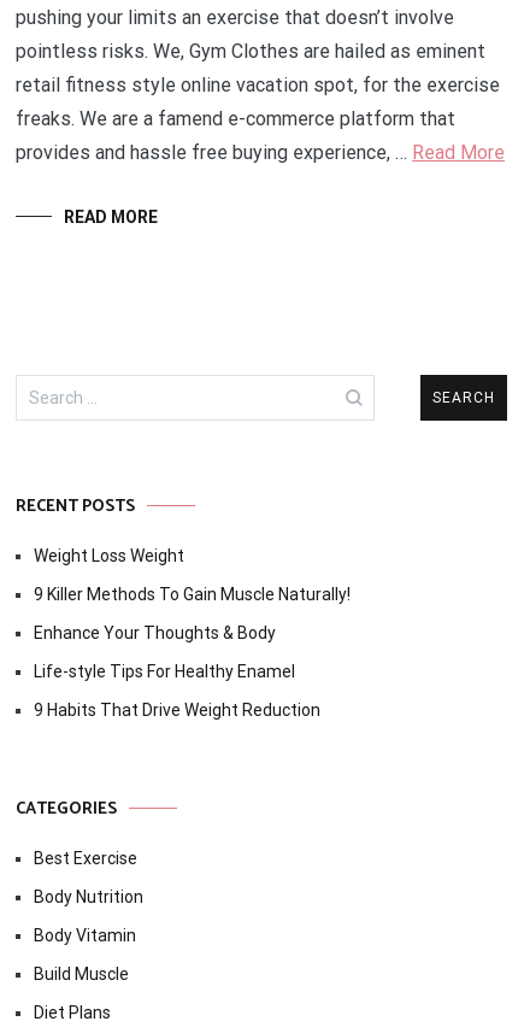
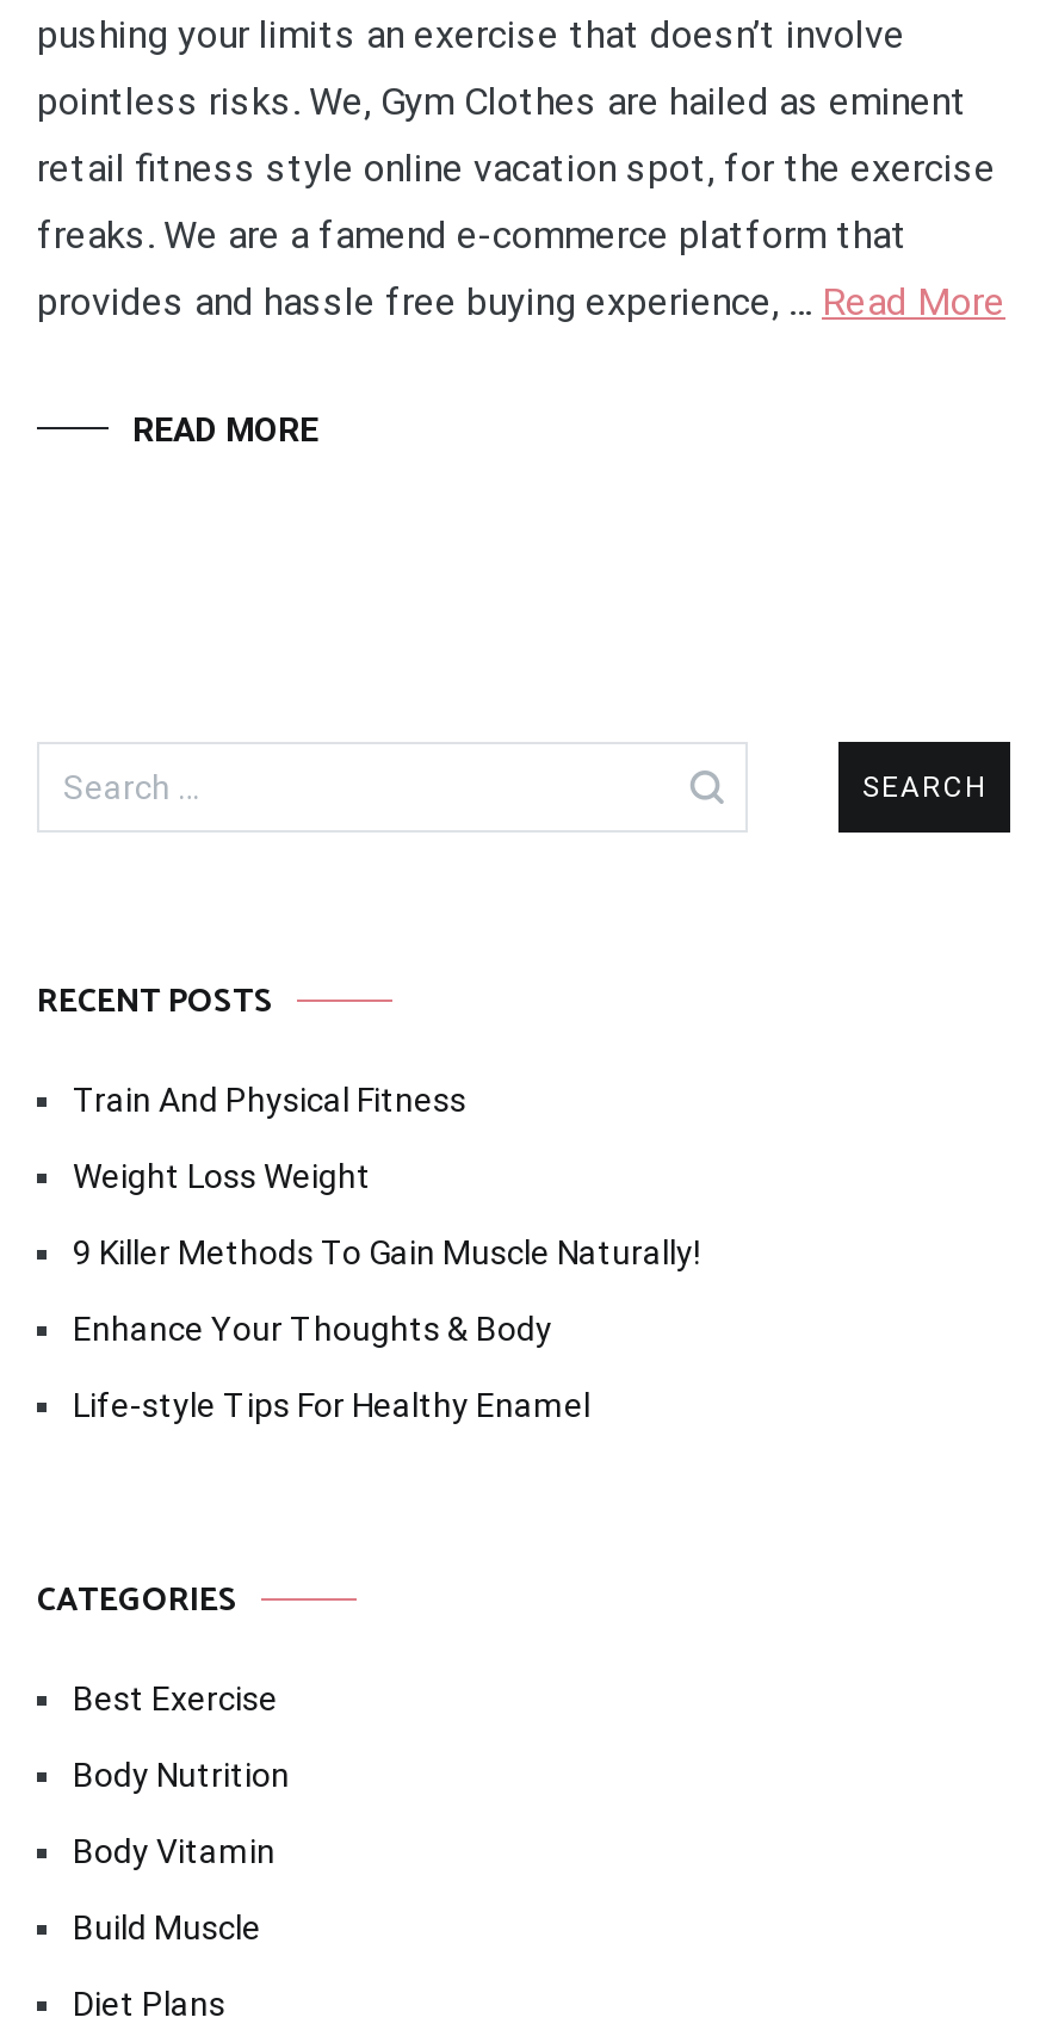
none -> [73,1079,466,1118] Train And Physical Fitness
moved [34,545,351,680] -> [73,1156,700,1423]: Weight Loss Weight | 9 Killer Methods To Gain Muscle Naturally! | Enhance Your Thoughts & Body | Life-style Tips For Healthy Enamel
[34,700,320,719] 9 Habits That Drive Weight Reduction -> none

